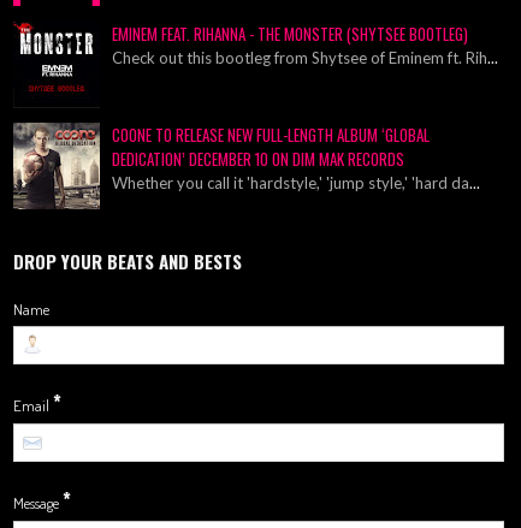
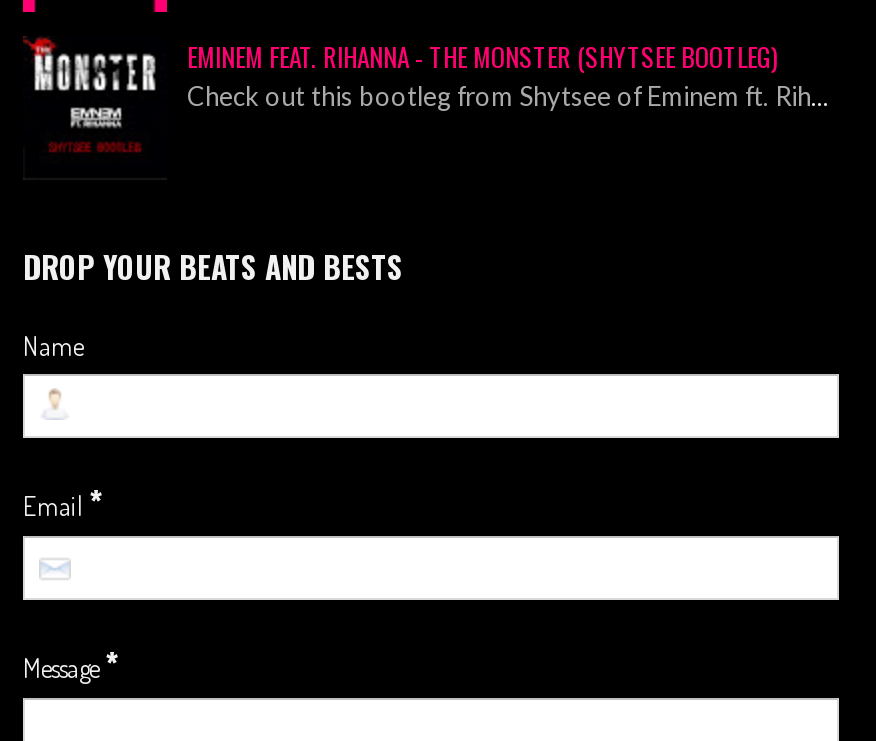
[12,121,480,210] [image] | COONE TO RELEASE NEW FULL-LENGTH ALBUM ‘GLOBAL | DEDICATION’ DECEMBER 10 ON DIM MAK RECORDS | Whether you call it 'hardstyle,' 'jump style,' 'hard da... -> none

